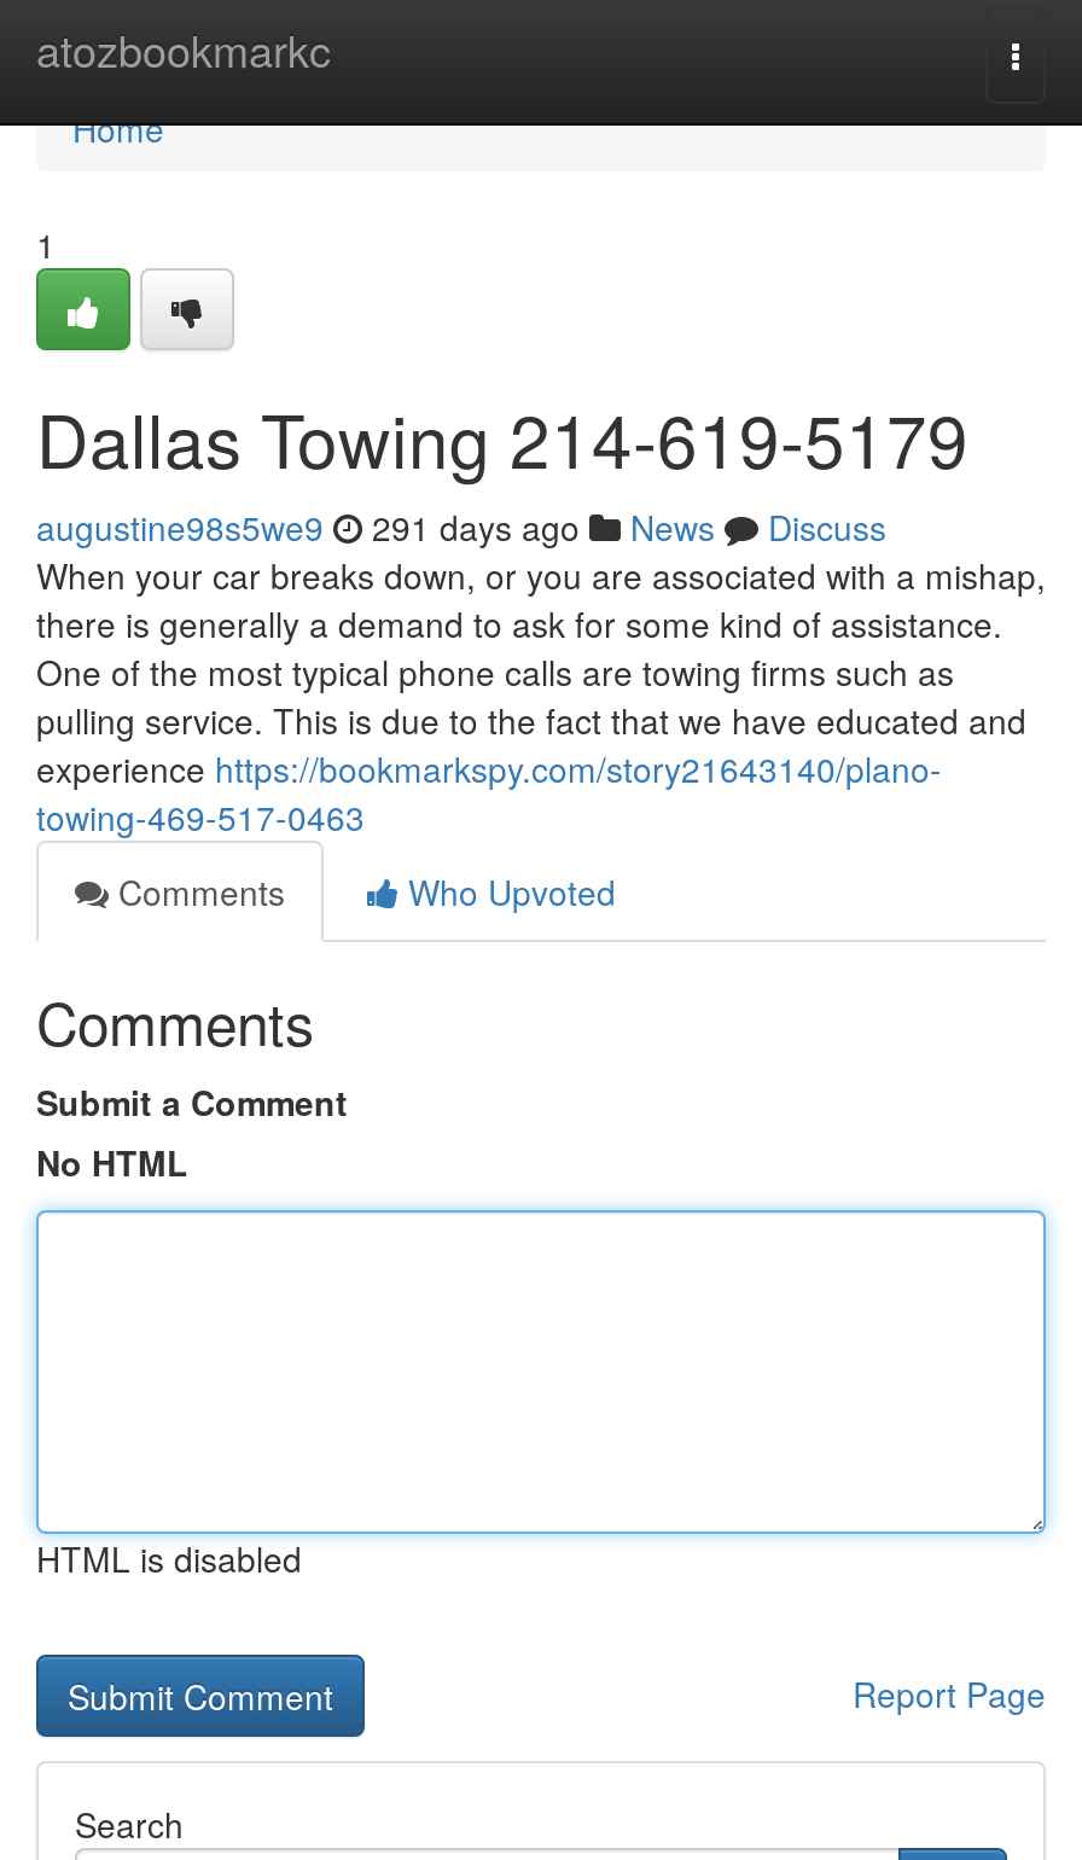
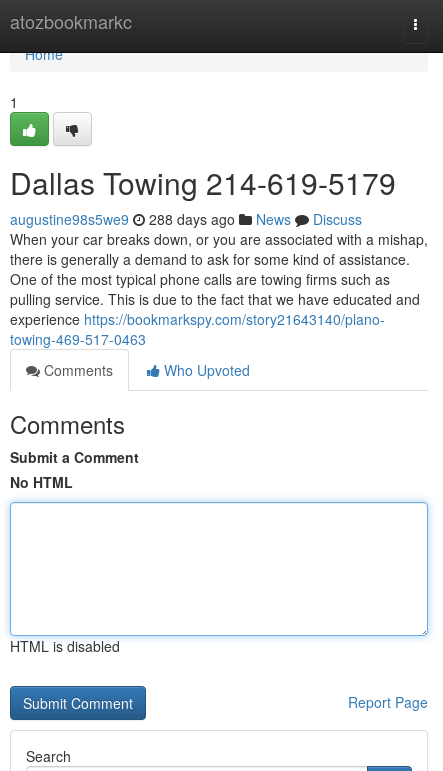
[36,502,886,551] augustine98s5we9 291 days ago News Discuss -> [10,209,362,229] augustine98s5we9 288 days ago News Discuss

